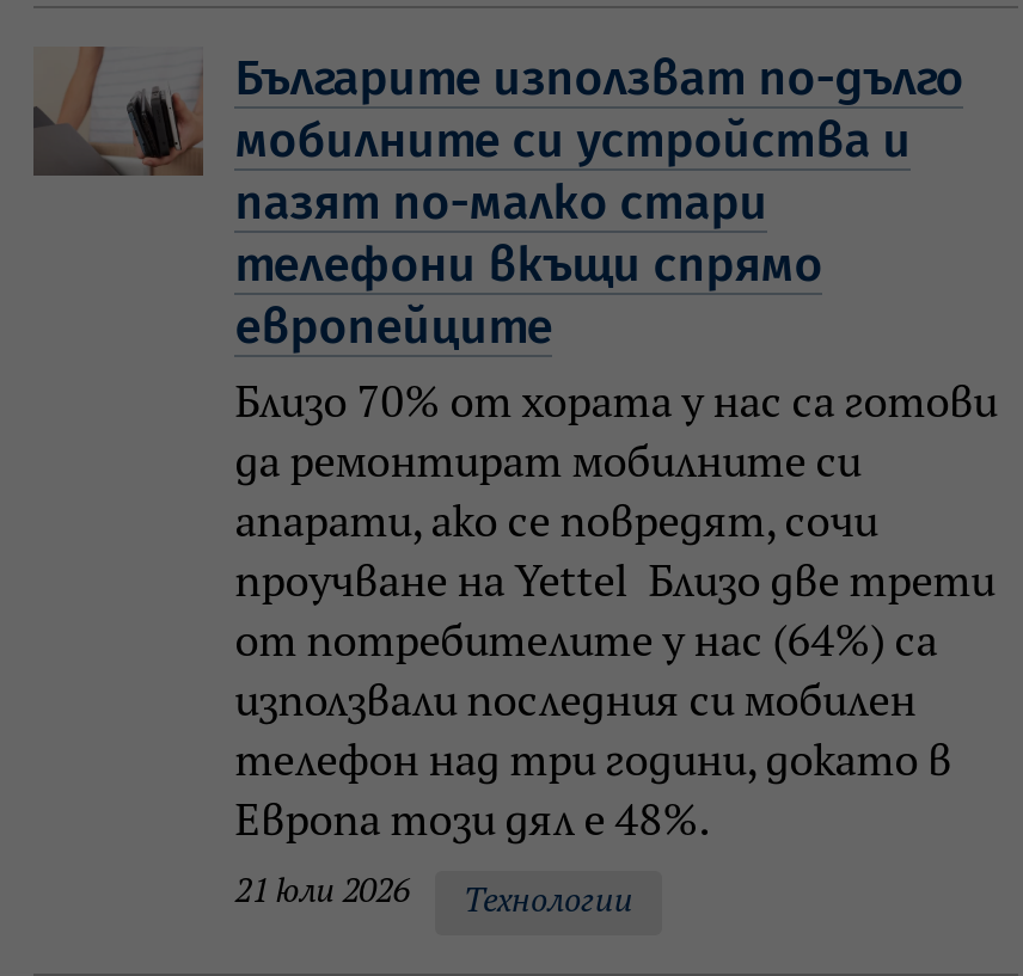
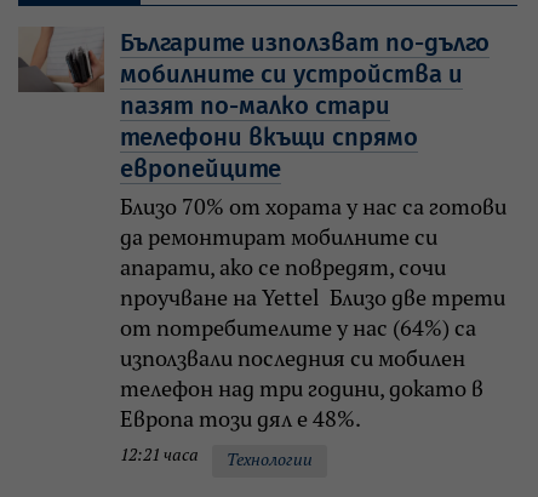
[235,875,633,918] 21 юли 2026 Технологии -> [120,447,313,469] 12:21 часа Технологии

